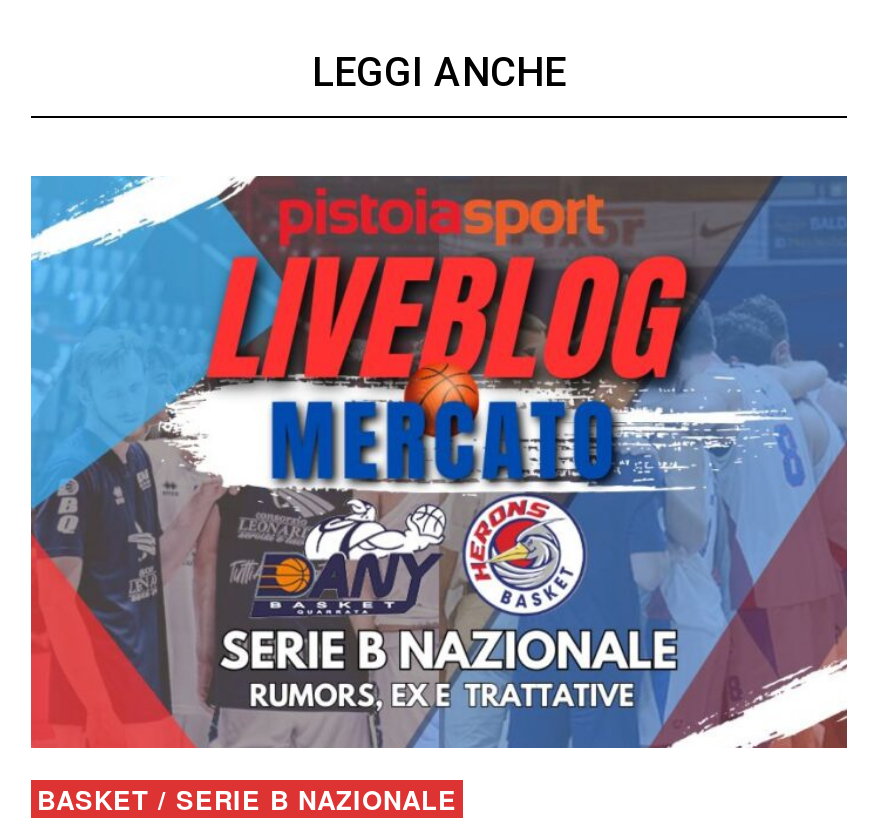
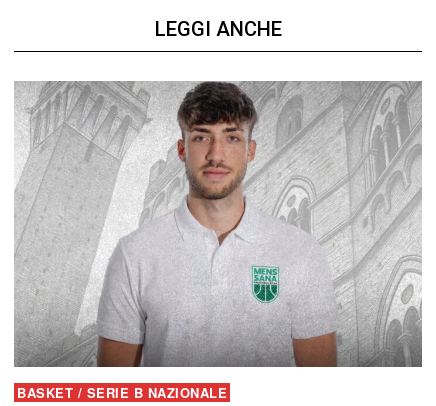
[29,174,849,750] [image] -> [13,80,423,368] [image]

